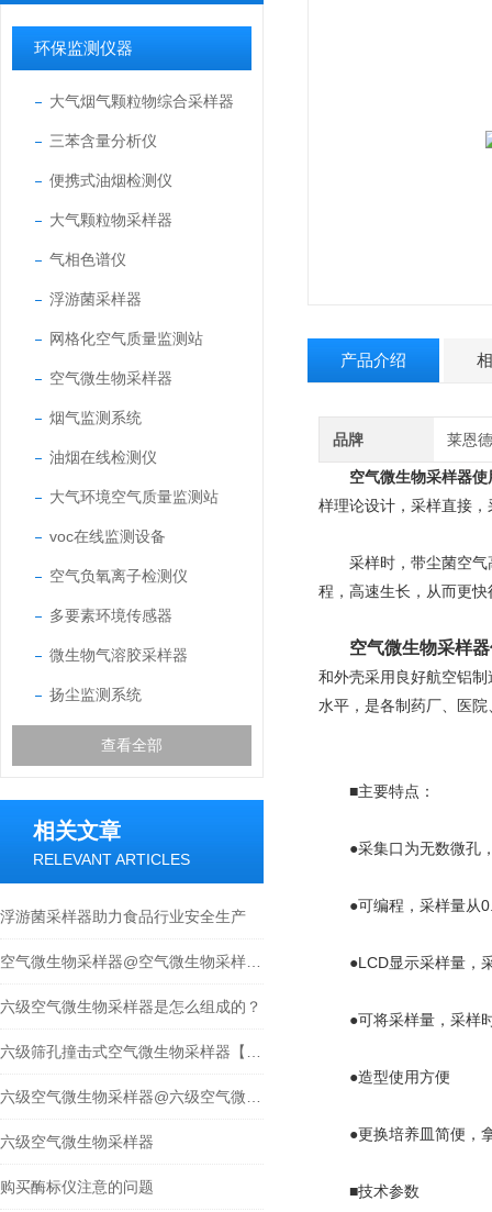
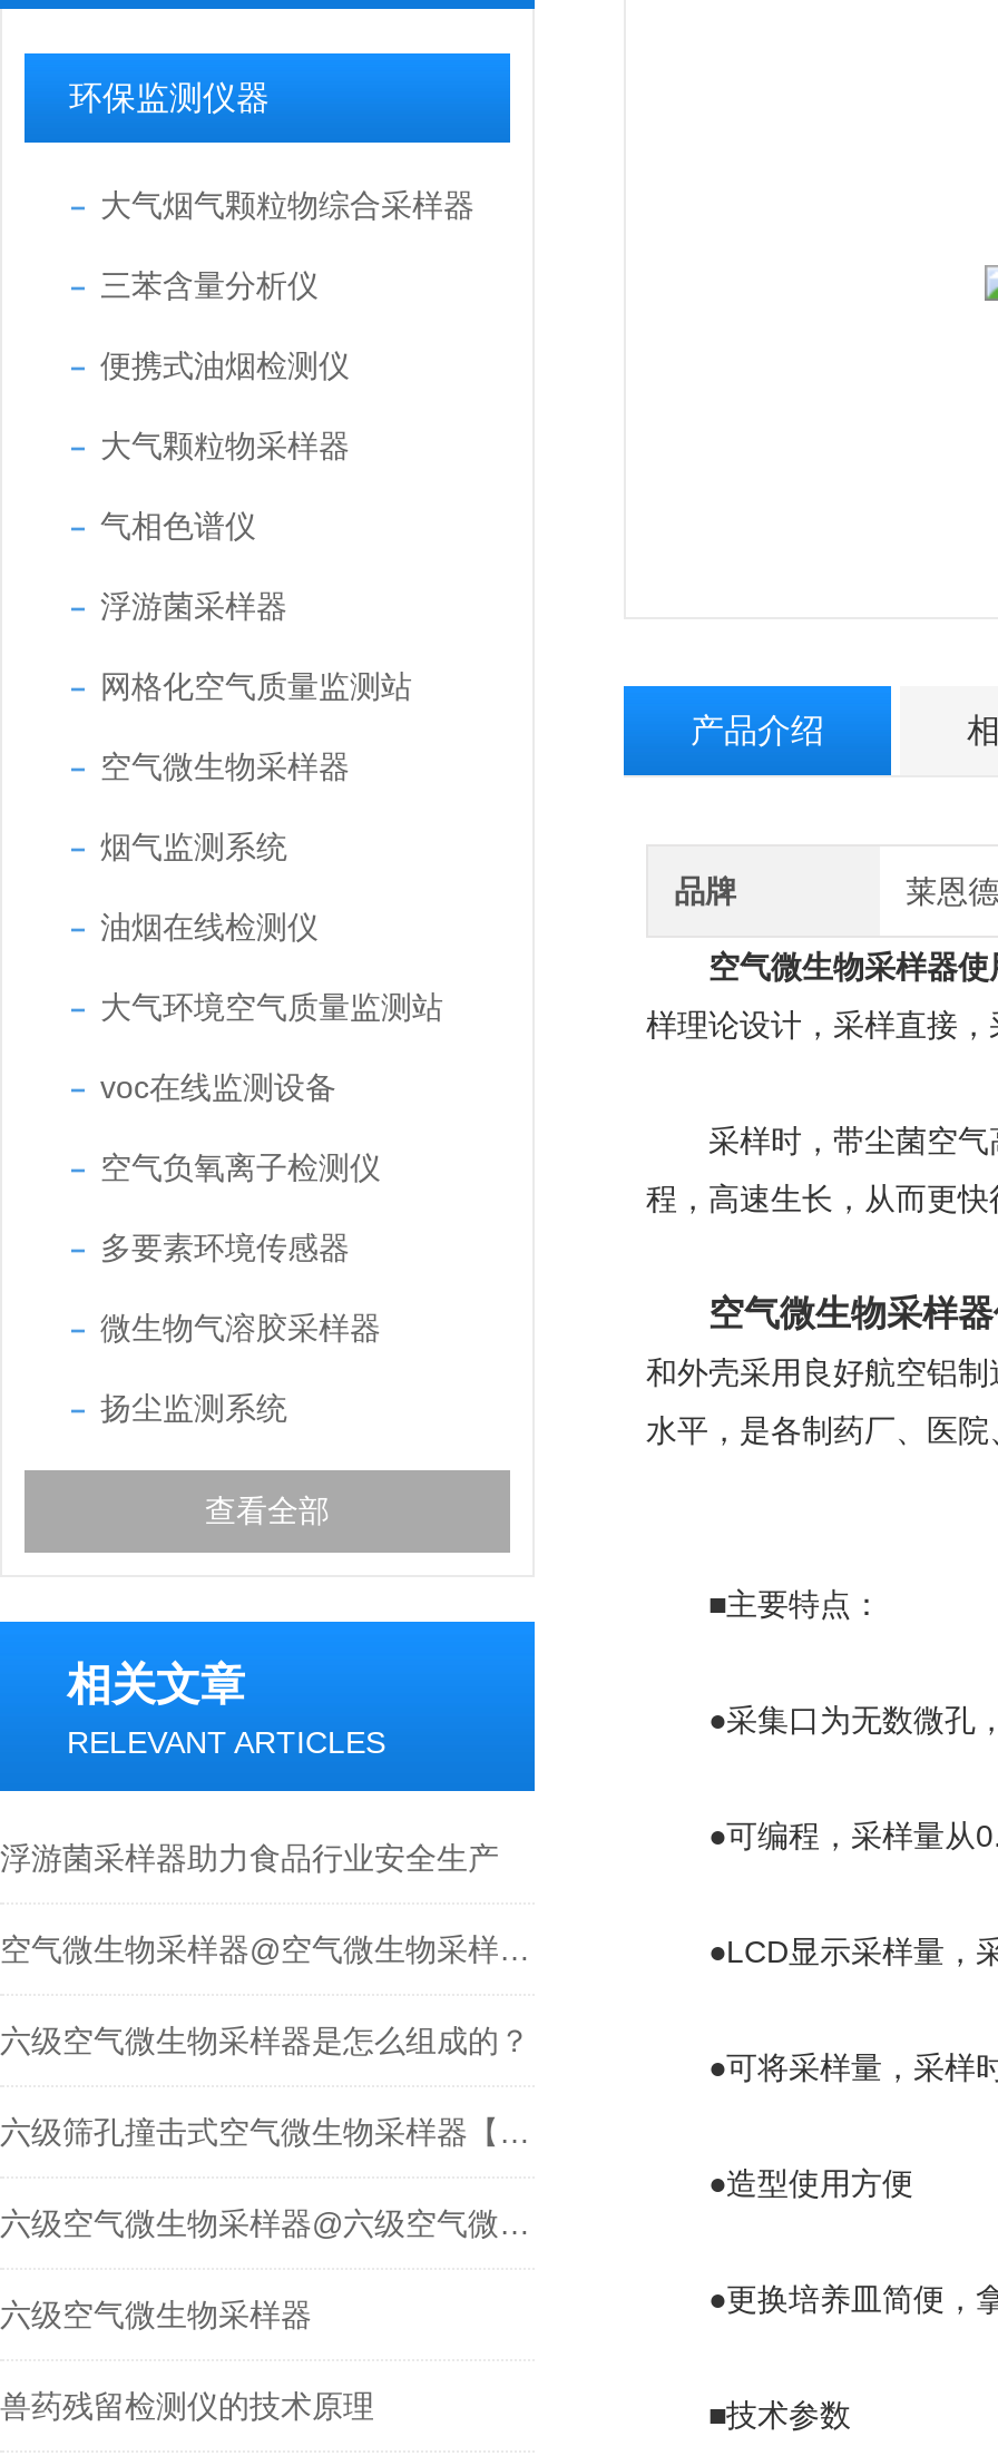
[0,1178,154,1196] 购买酶标仪注意的问题 -> [0,2388,374,2424] 兽药残留检测仪的技术原理

